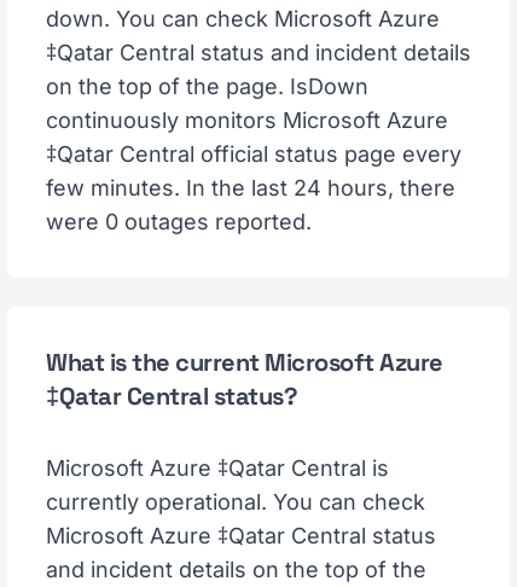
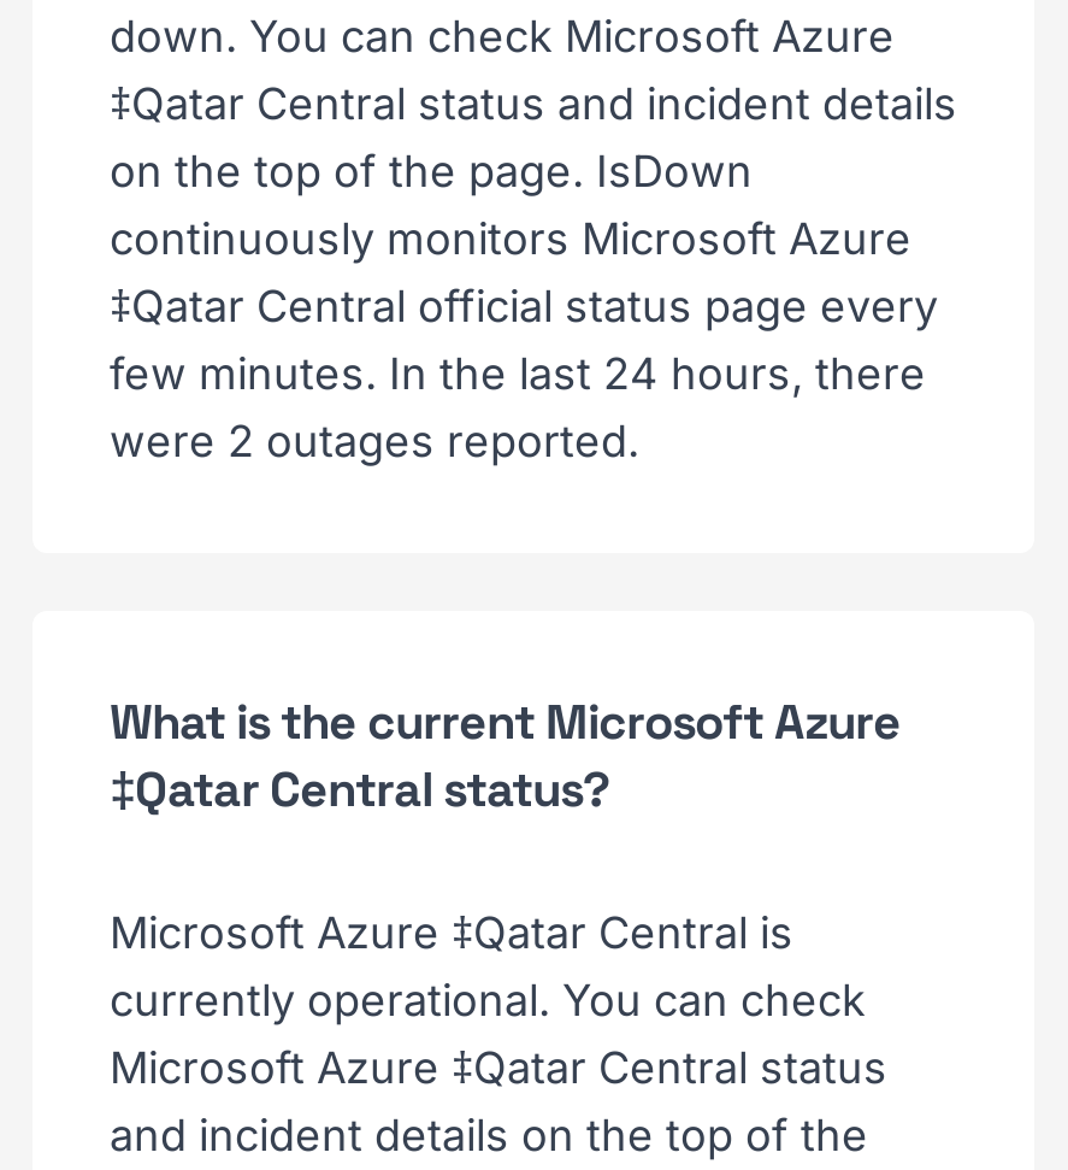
[46,209,312,234] were 0 outages reported. -> [110,416,639,466] were 2 outages reported.

